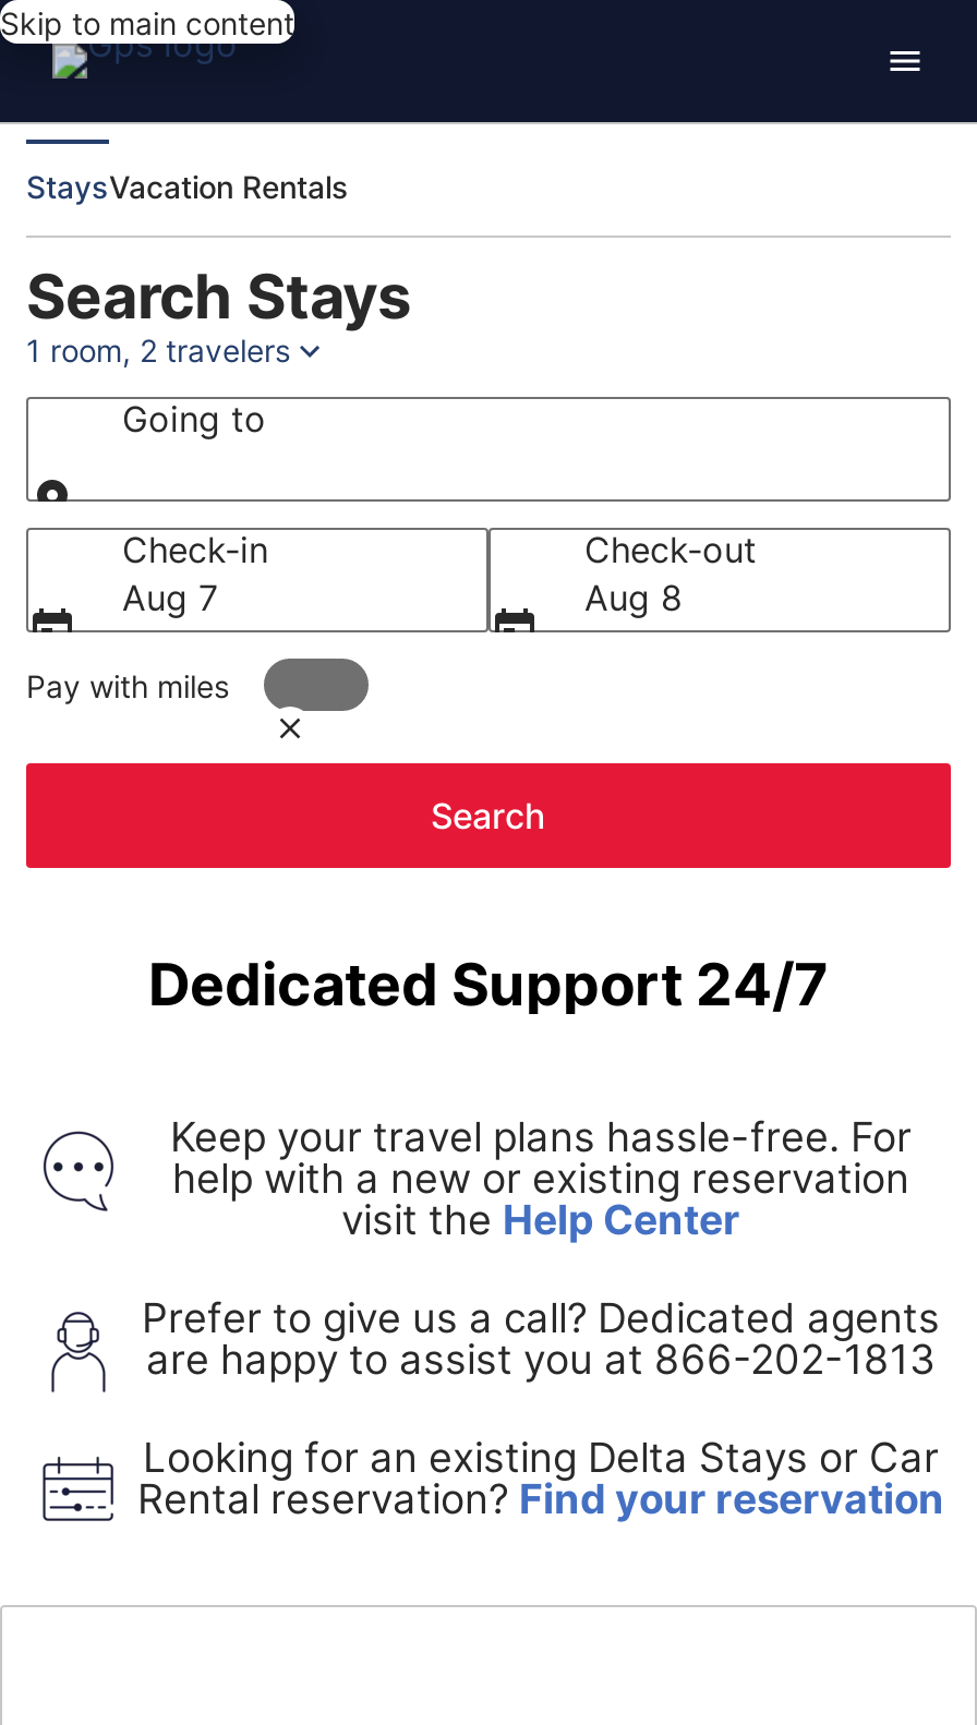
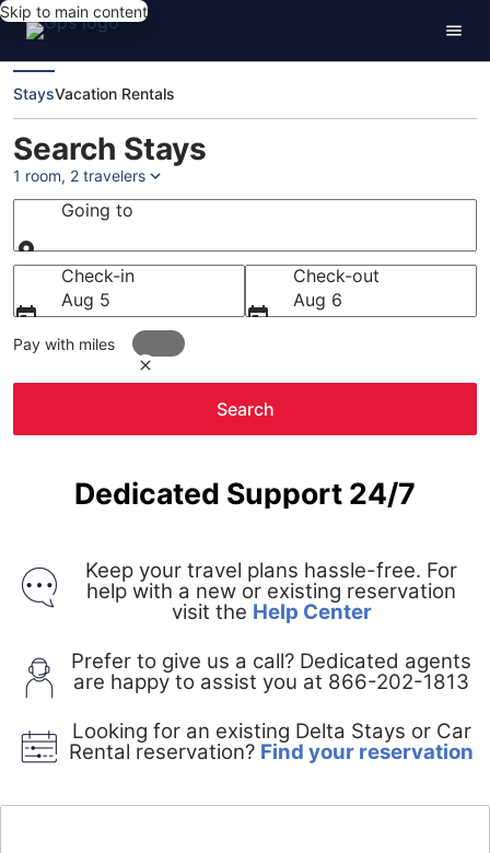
[122,576,218,619] Aug 7 -> [61,289,110,311] Aug 5
[584,576,683,619] Aug 8 -> [293,289,342,311] Aug 6

